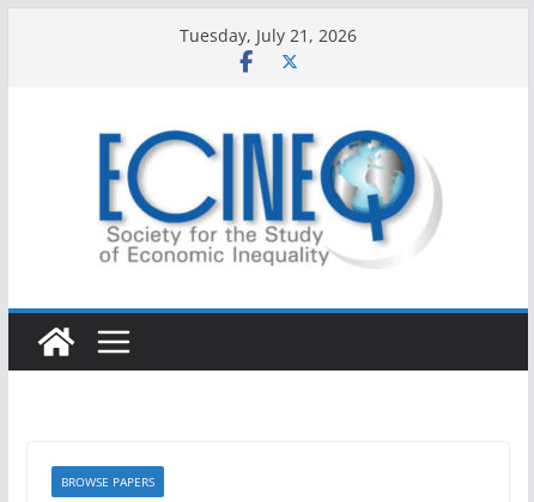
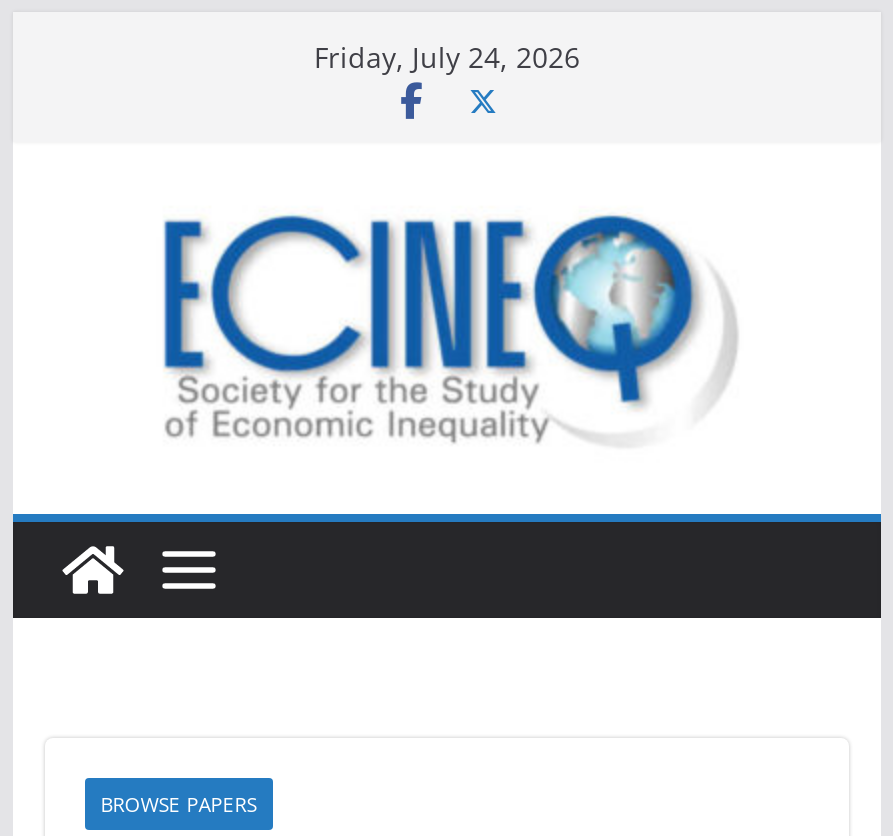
[180,24,357,47] Tuesday, July 21, 2026 -> [314,38,580,76] Friday, July 24, 2026

